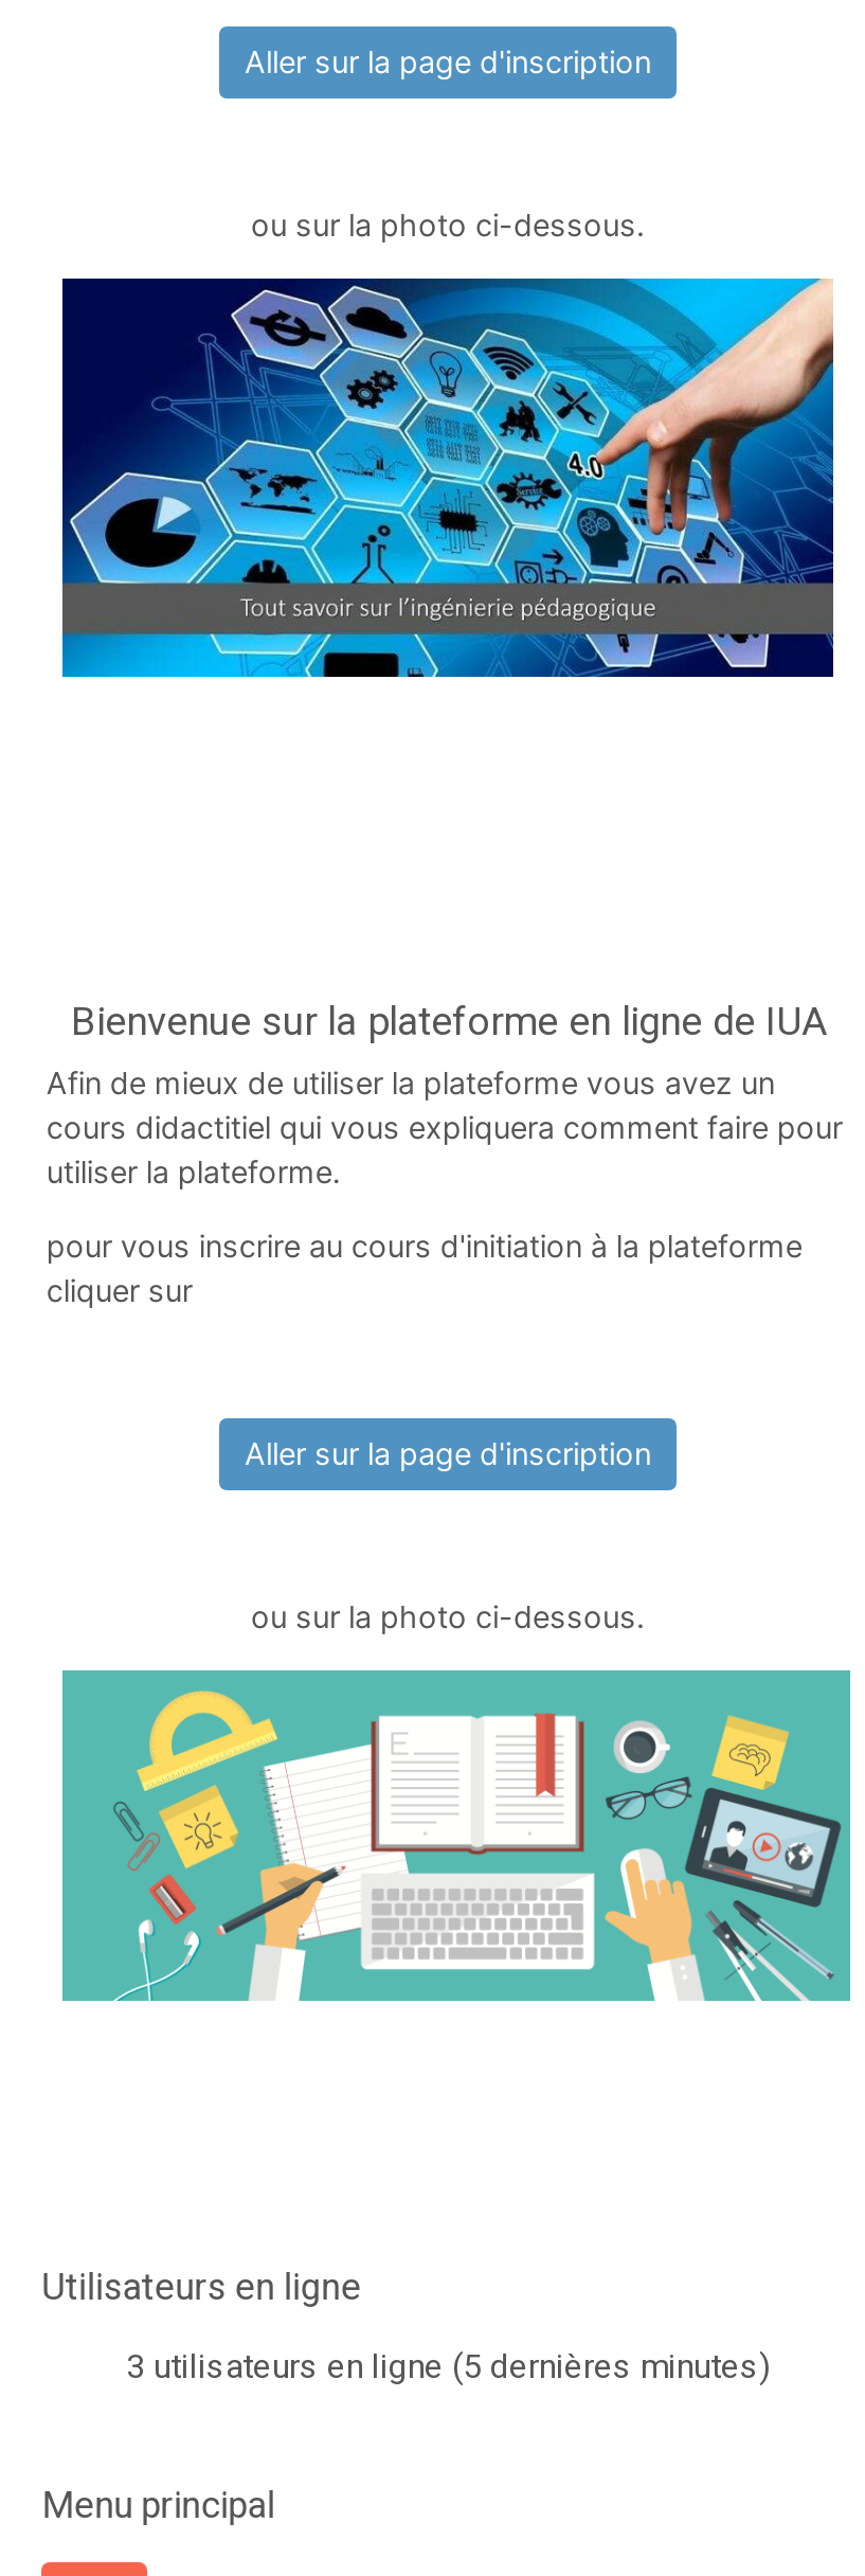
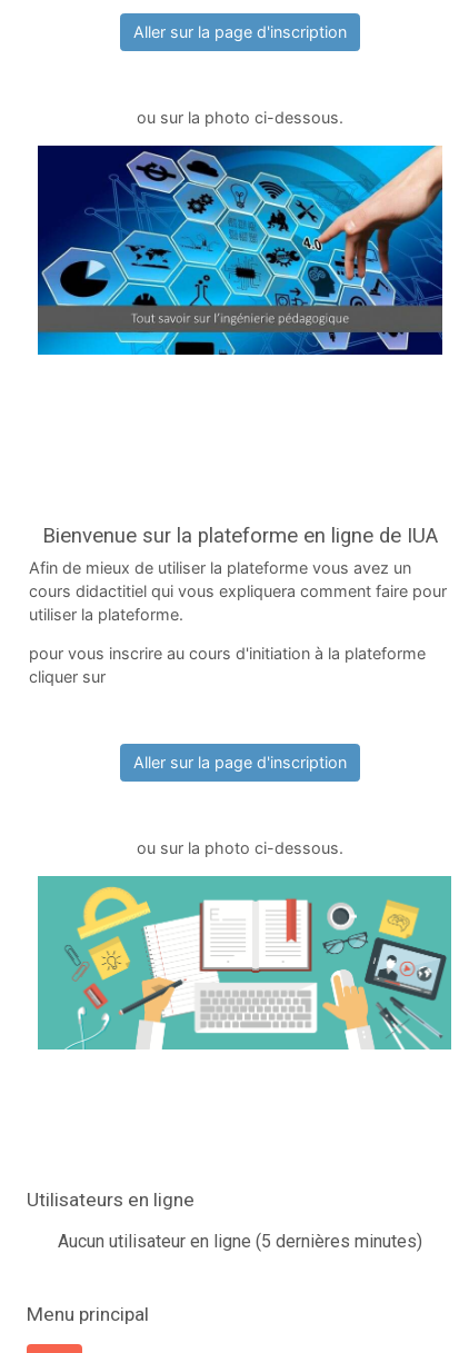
[126,2346,770,2387] 3 utilisateurs en ligne (5 dernières minutes) -> [58,1231,422,1252] Aucun utilisateur en ligne (5 dernières minutes)

